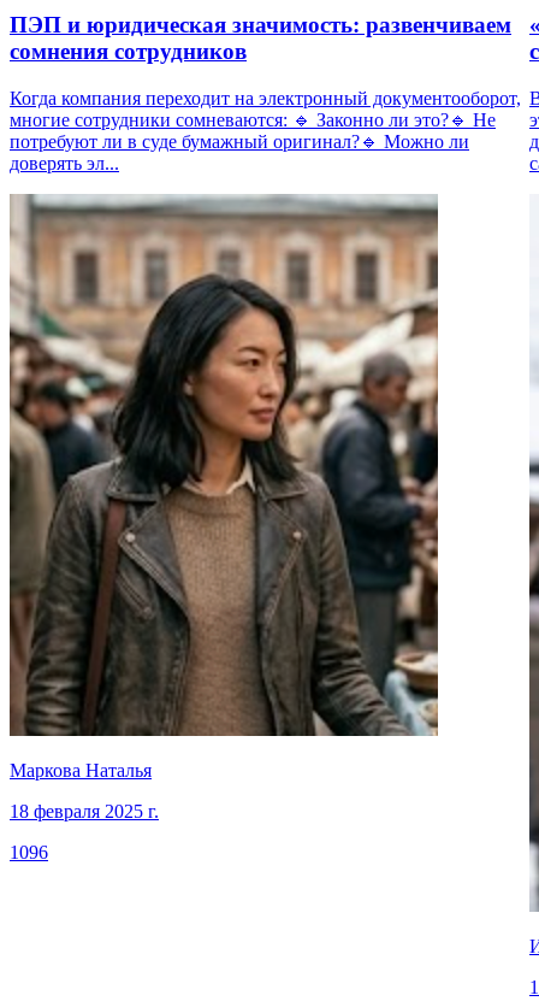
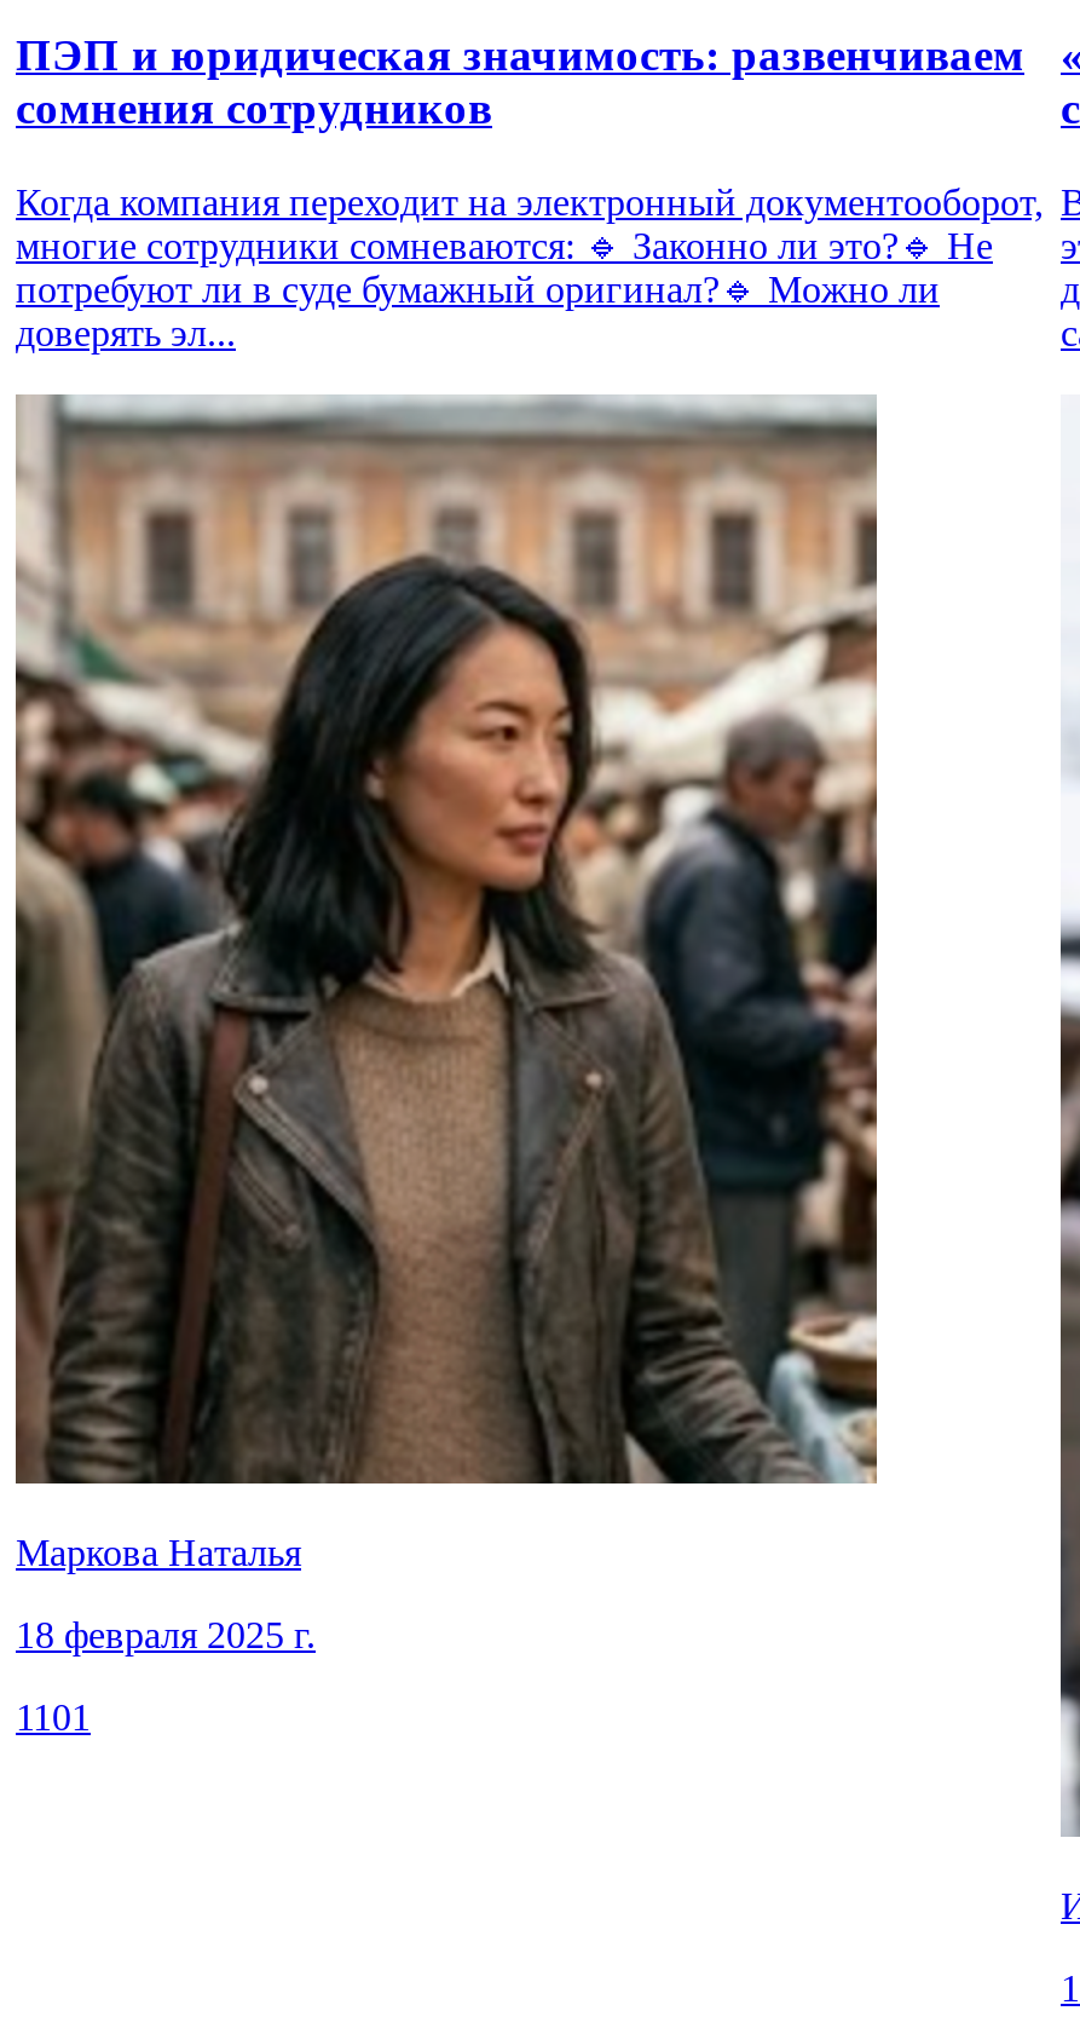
[10,842,48,862] 1096 -> [16,1696,91,1737] 1101

